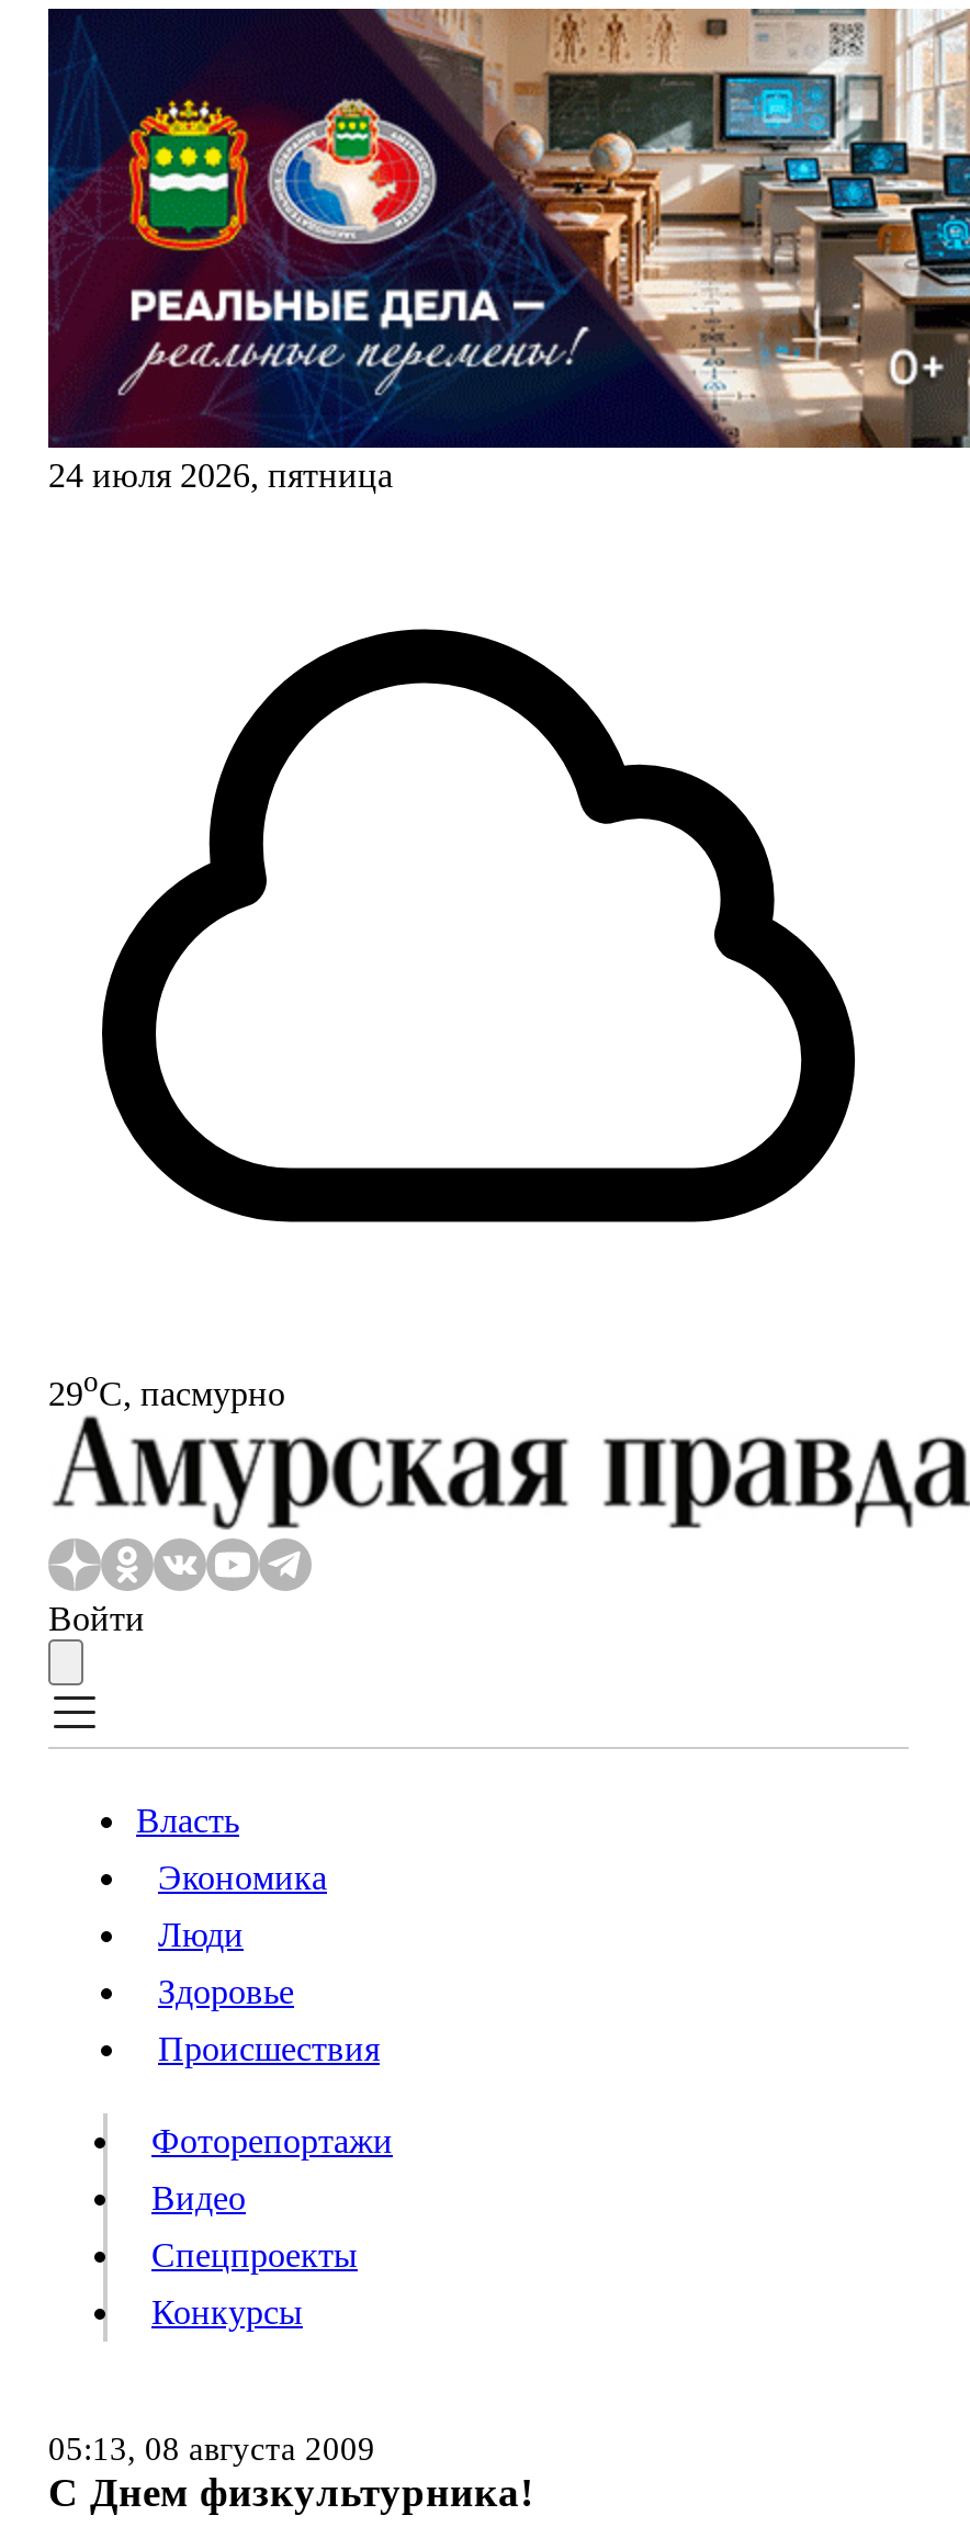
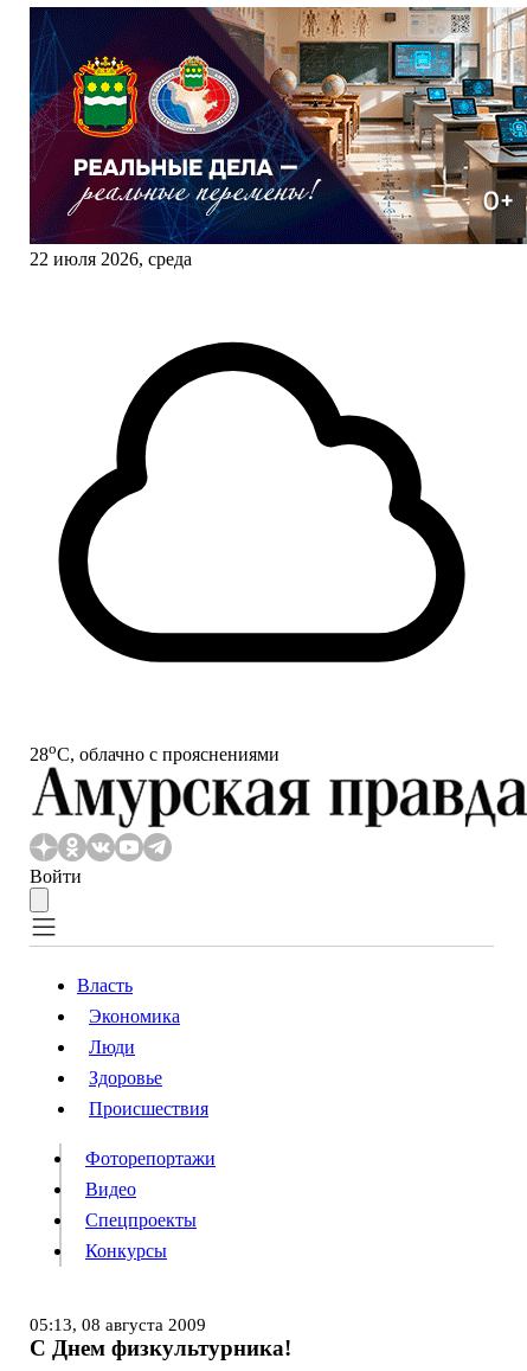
[48,456,393,494] 24 июля 2026, пятница -> [30,249,192,269] 22 июля 2026, среда
[48,1365,285,1412] 29oС, пасмурно -> [30,739,279,765] 28oС, облачно с прояснениями

